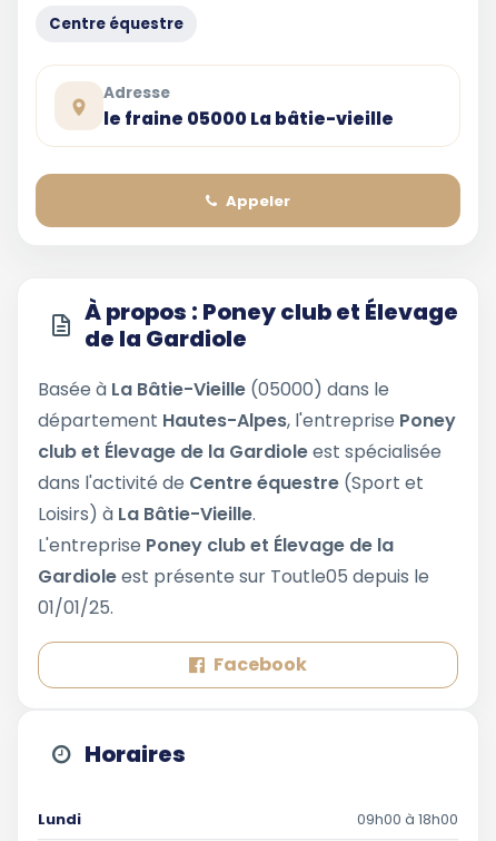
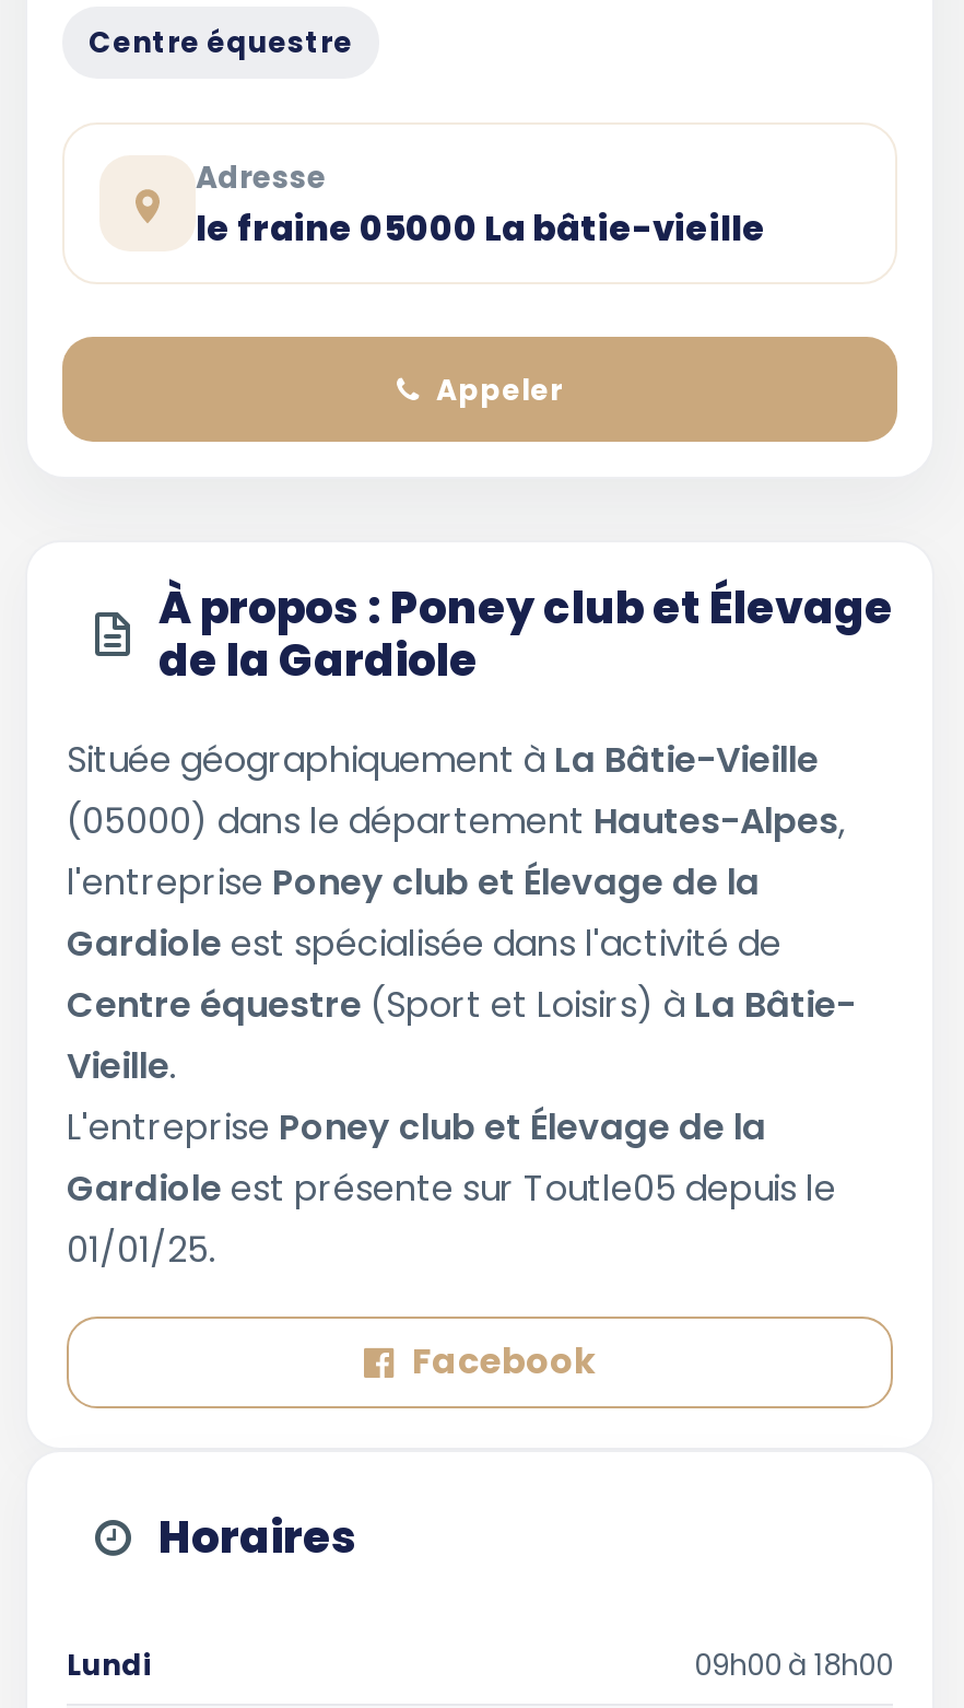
[38,377,456,527] Basée à La Bâtie-Vieille (05000) dans le | département Hautes-Alpes, l'entreprise Poney | club et Élevage de la Gardiole est spécialisée | dans l'activité de Centre équestre (Sport et | Loisirs) à La Bâtie-Vieille. -> [67,735,856,1091] Située géographiquement à La Bâtie-Vieille | (05000) dans le département Hautes-Alpes, | l'entreprise Poney club et Élevage de la | Gardiole est spécialisée dans l'activité de | Centre équestre (Sport et Loisirs) à La Bâtie- | Vieille.

